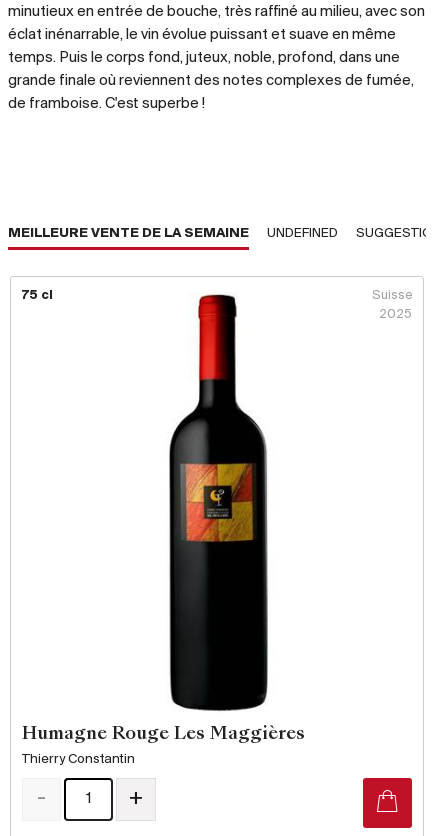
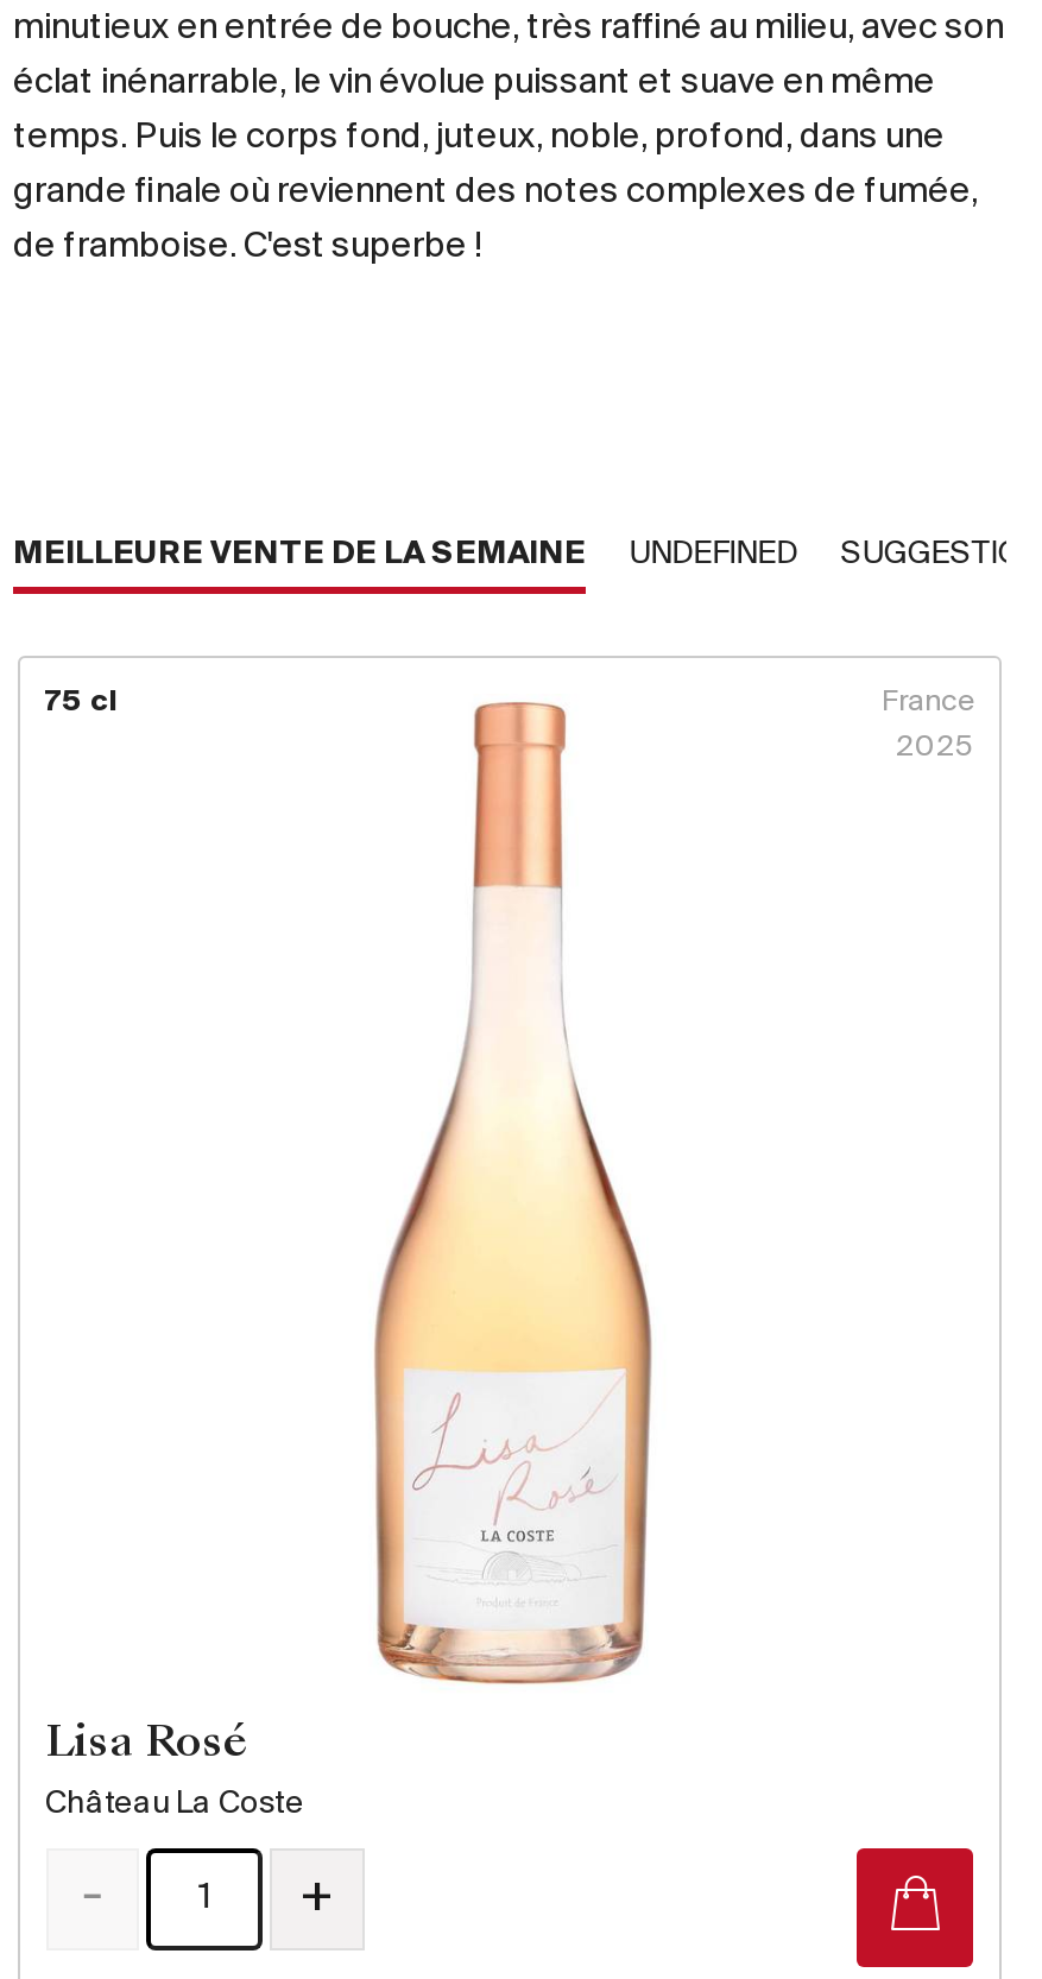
[160,294,276,712] [image] -> [372,701,655,1689] [image]
[372,289,412,302] Suisse -> [882,686,974,717] France
[21,726,304,743] Humagne Rouge Les Maggières -> [45,1726,247,1766] Lisa Rosé
[21,752,134,767] Thierry Constantin -> [45,1788,304,1823] Château La Coste

